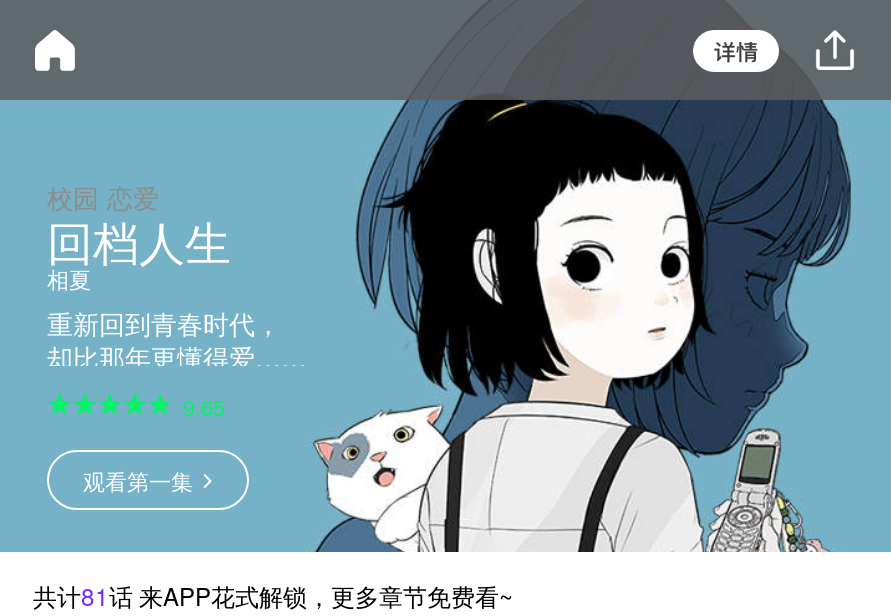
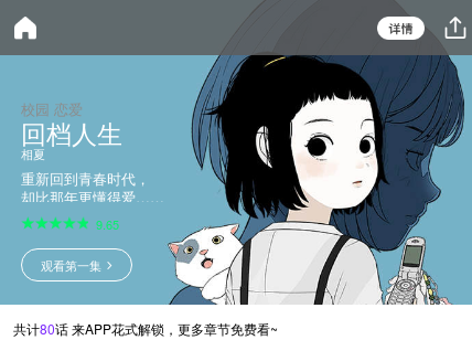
[33,578,513,612] 共计81话 来APP花式解锁，更多章节免费看~ -> [13,319,278,338] 共计80话 来APP花式解锁，更多章节免费看~

